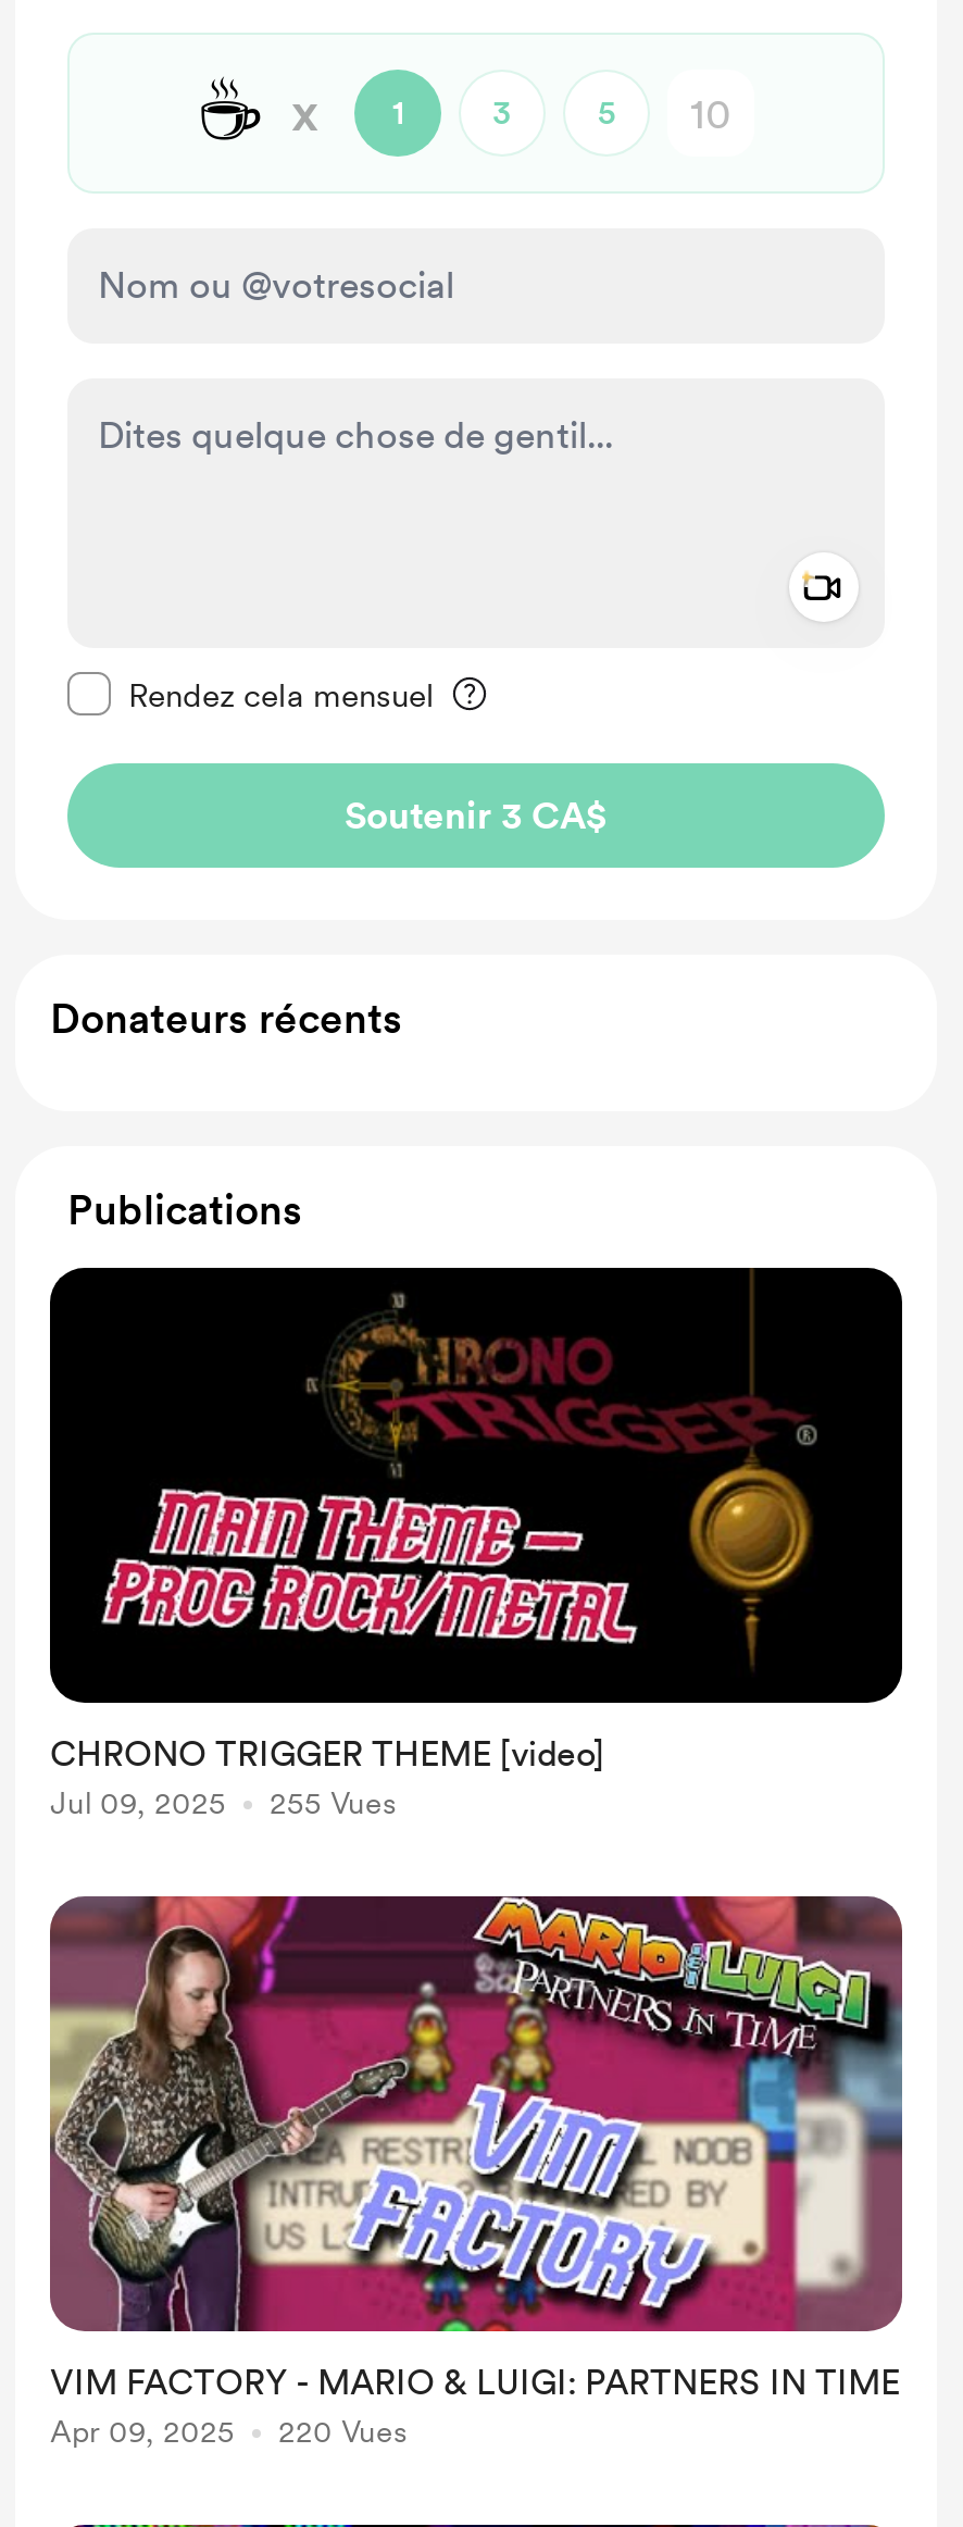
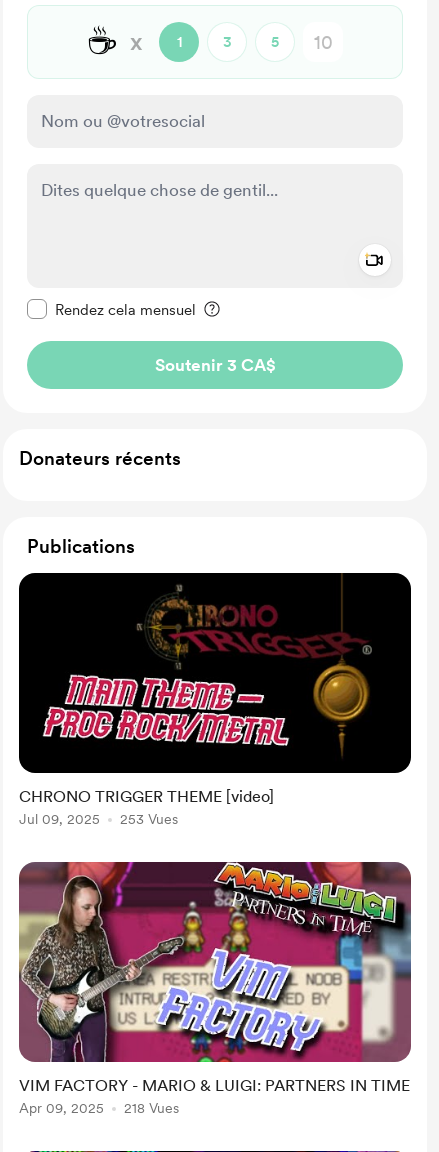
[50,1785,396,1820] Jul 09, 2025 255 Vues -> [19,811,178,827] Jul 09, 2025 253 Vues
[50,2414,407,2449] Apr 09, 2025 220 Vues -> [19,1100,179,1116] Apr 09, 2025 218 Vues

